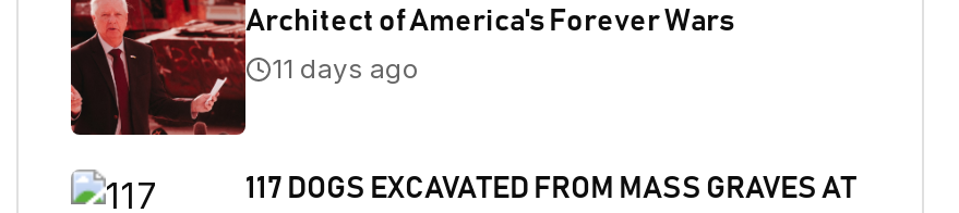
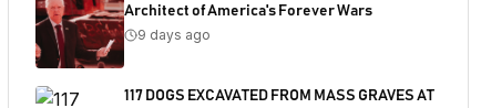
[272,52,420,85] 11 days ago -> [137,26,211,43] 9 days ago

